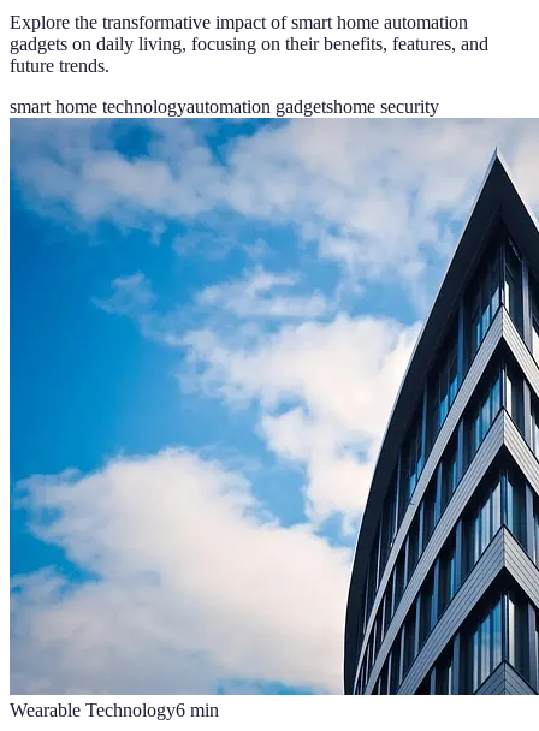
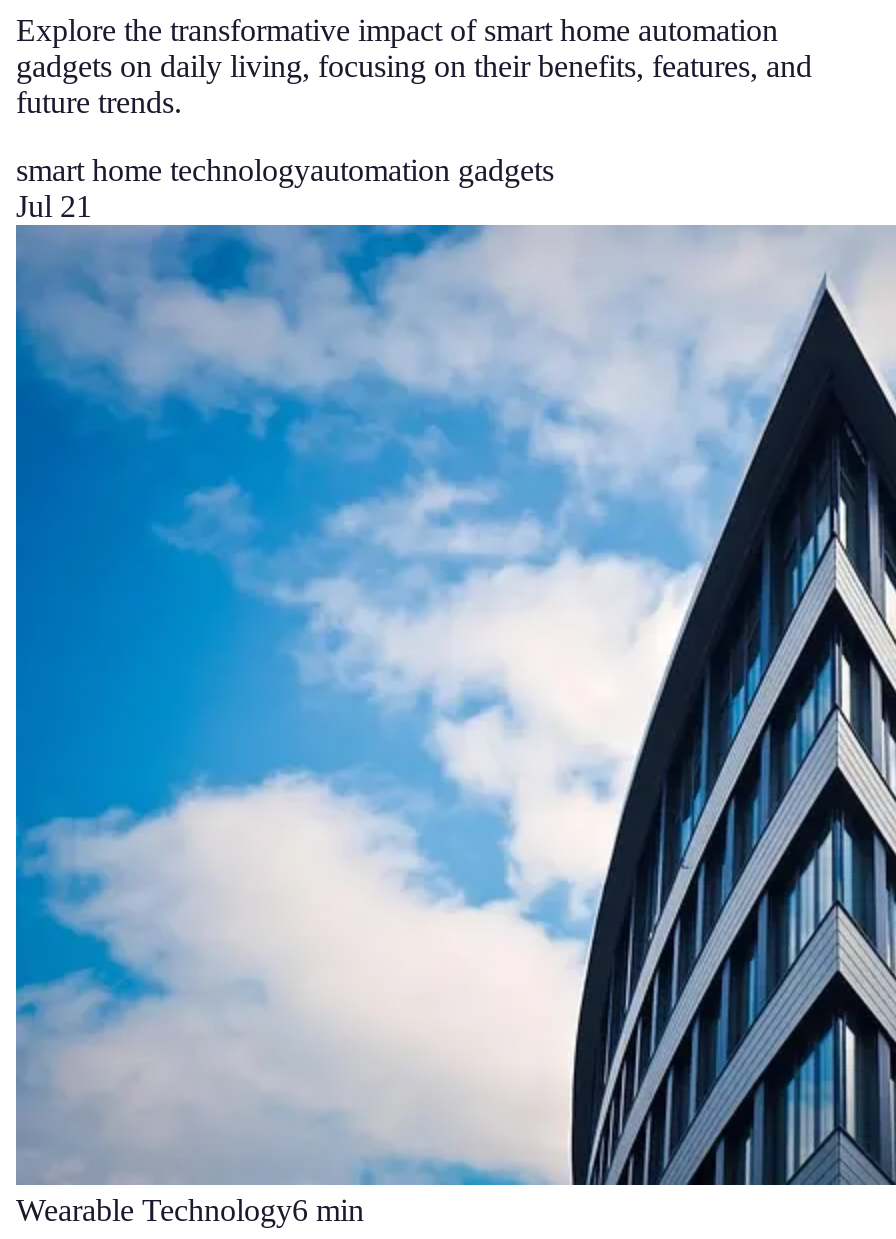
[10,96,439,117] smart home technologyautomation gadgetshome security -> [16,152,554,222] smart home technologyautomation gadgets | Jul 21

